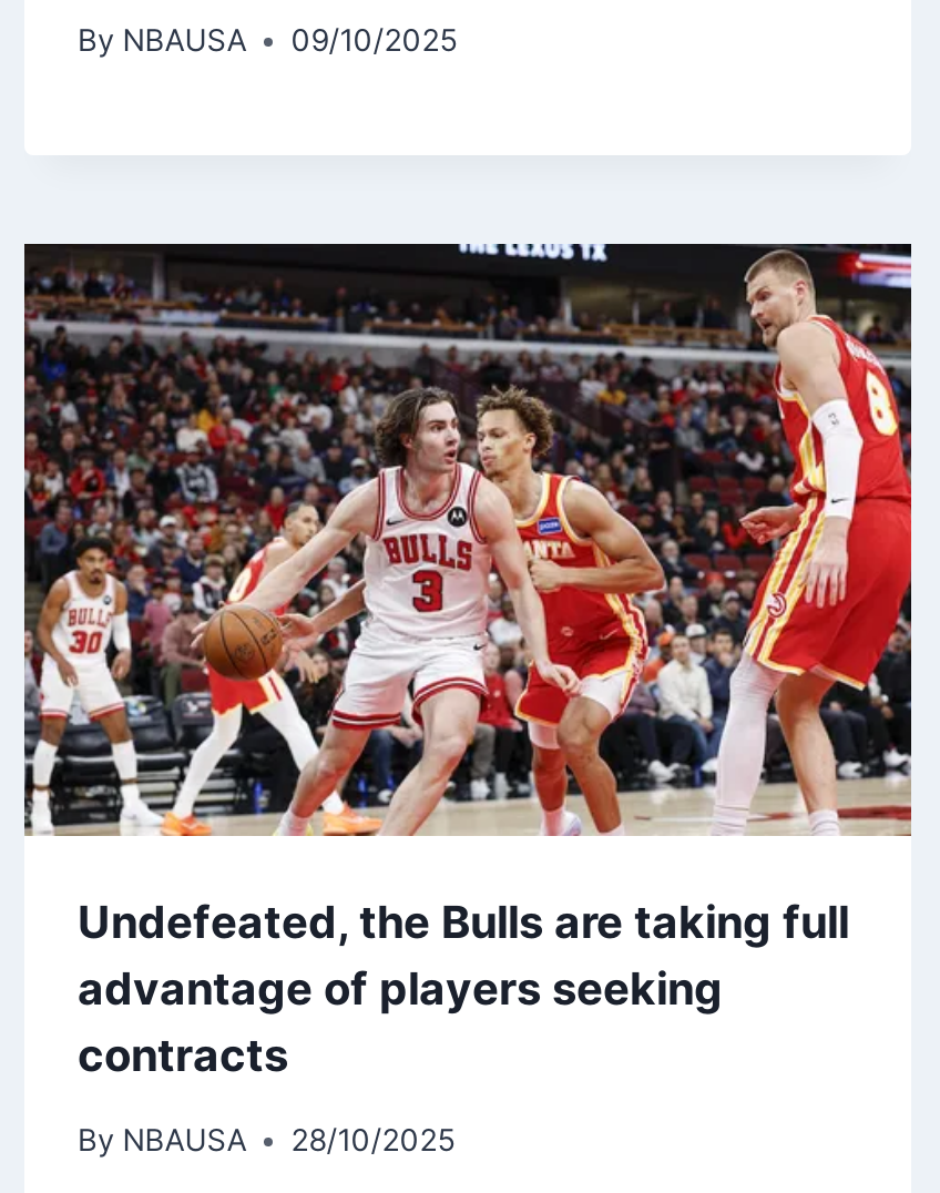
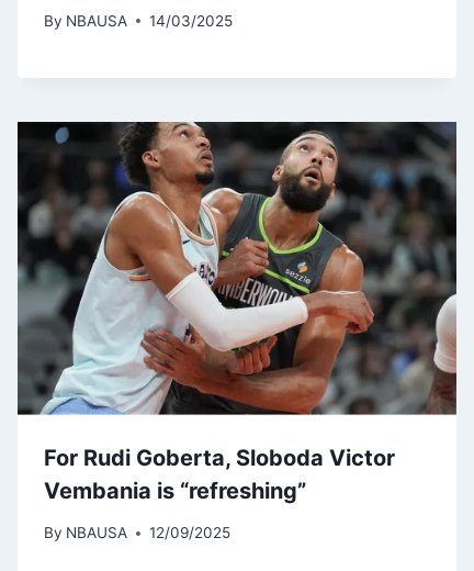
[78,22,457,57] By NBAUSA 09/10/2025 -> [44,12,233,30] By NBAUSA 14/03/2025
[24,242,913,1081] [image] | Undefeated, the Bulls are taking full | advantage of players seeking | contracts -> [18,121,458,504] [image] | For Rudi Goberta, Sloboda Victor | Vembania is “refreshing”
[78,1122,455,1158] By NBAUSA 28/10/2025 -> [44,524,231,542] By NBAUSA 12/09/2025

